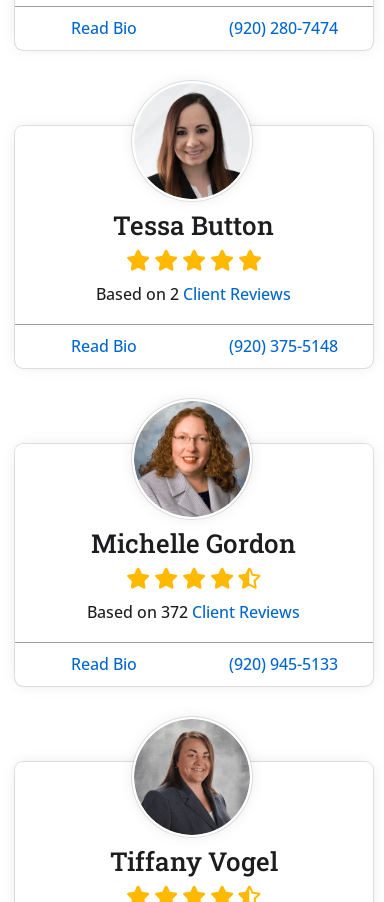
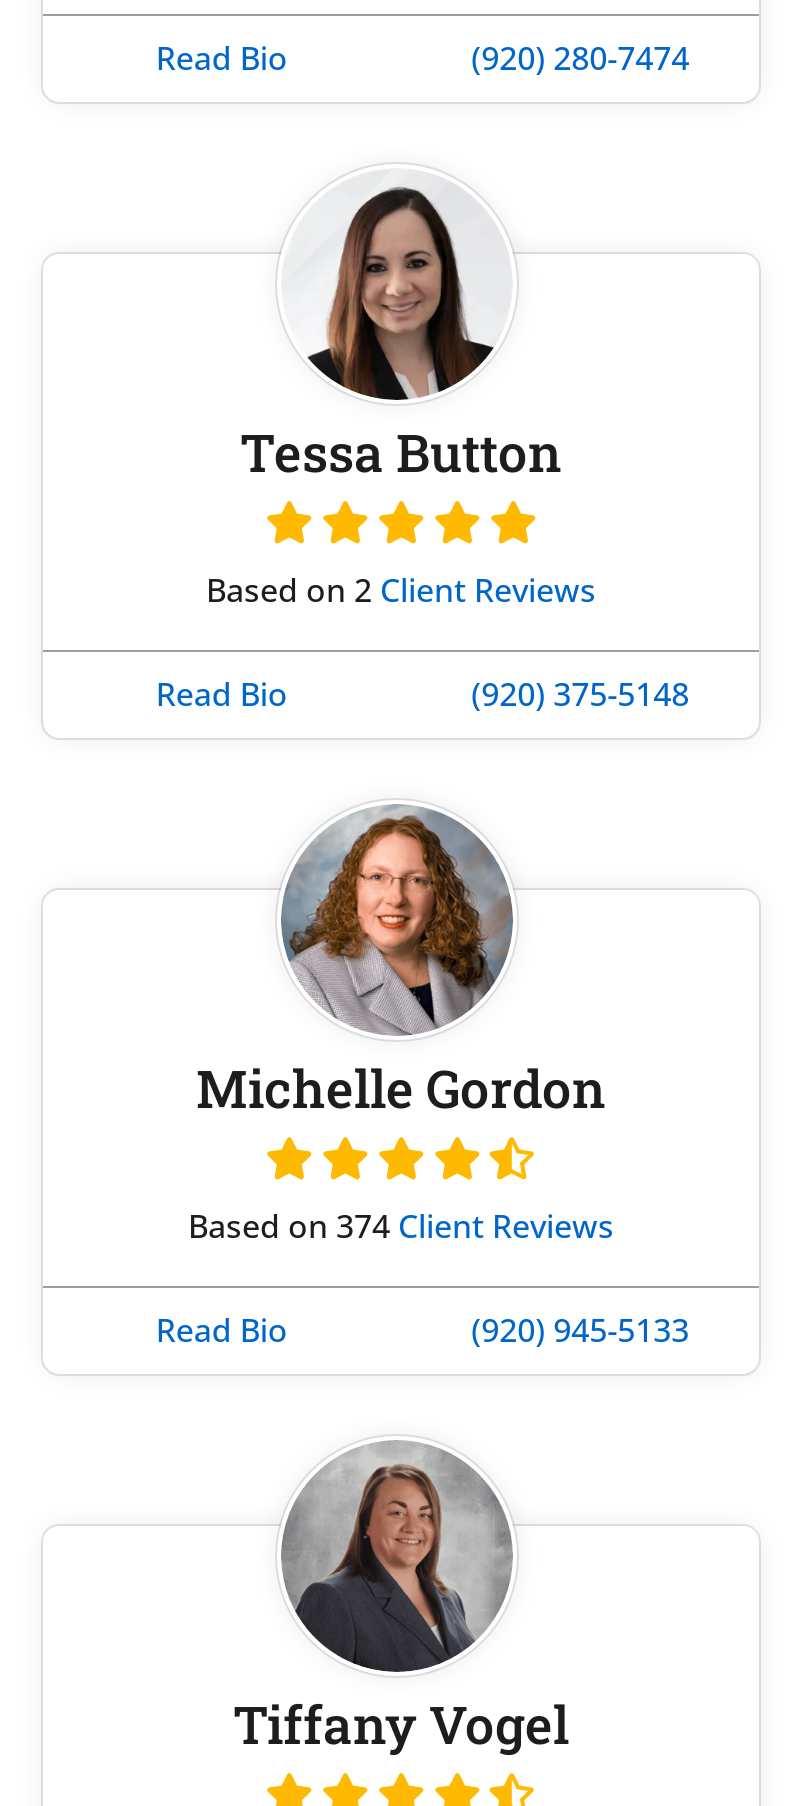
[87,601,300,623] Based on 372 Client Reviews -> [188,1204,614,1248] Based on 374 Client Reviews

